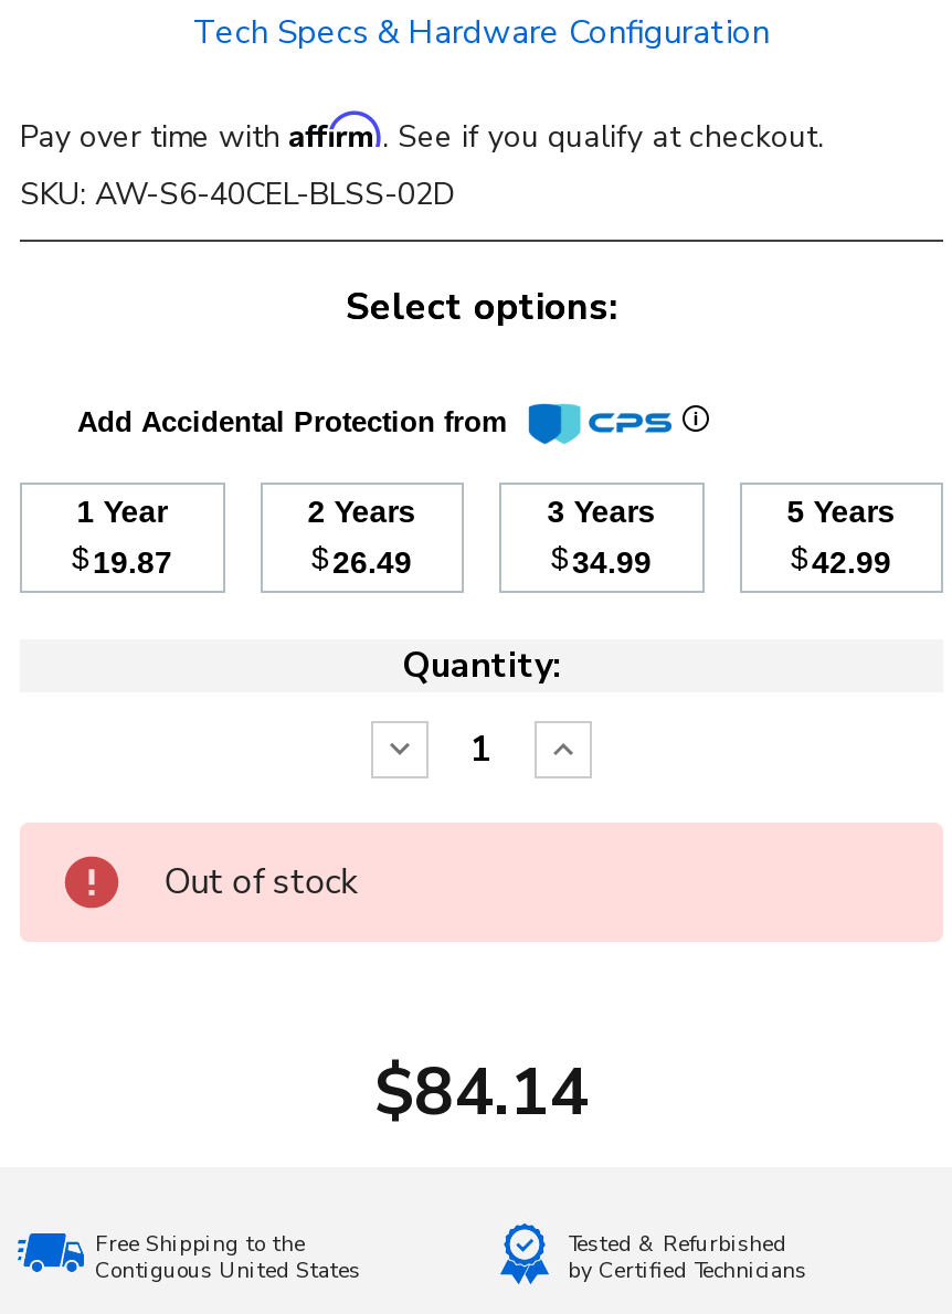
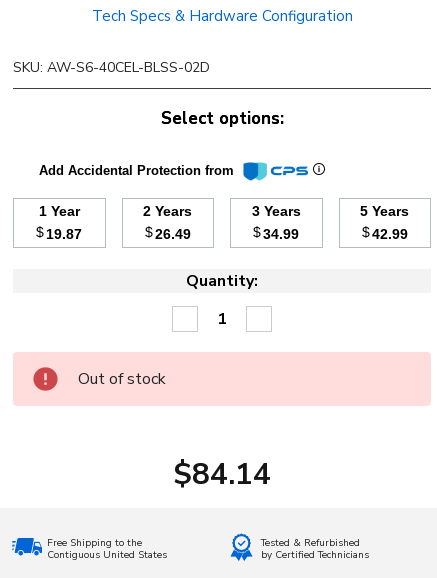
[20,112,824,158] Pay over time with Affirm. See if you qualify at checkout. -> none

